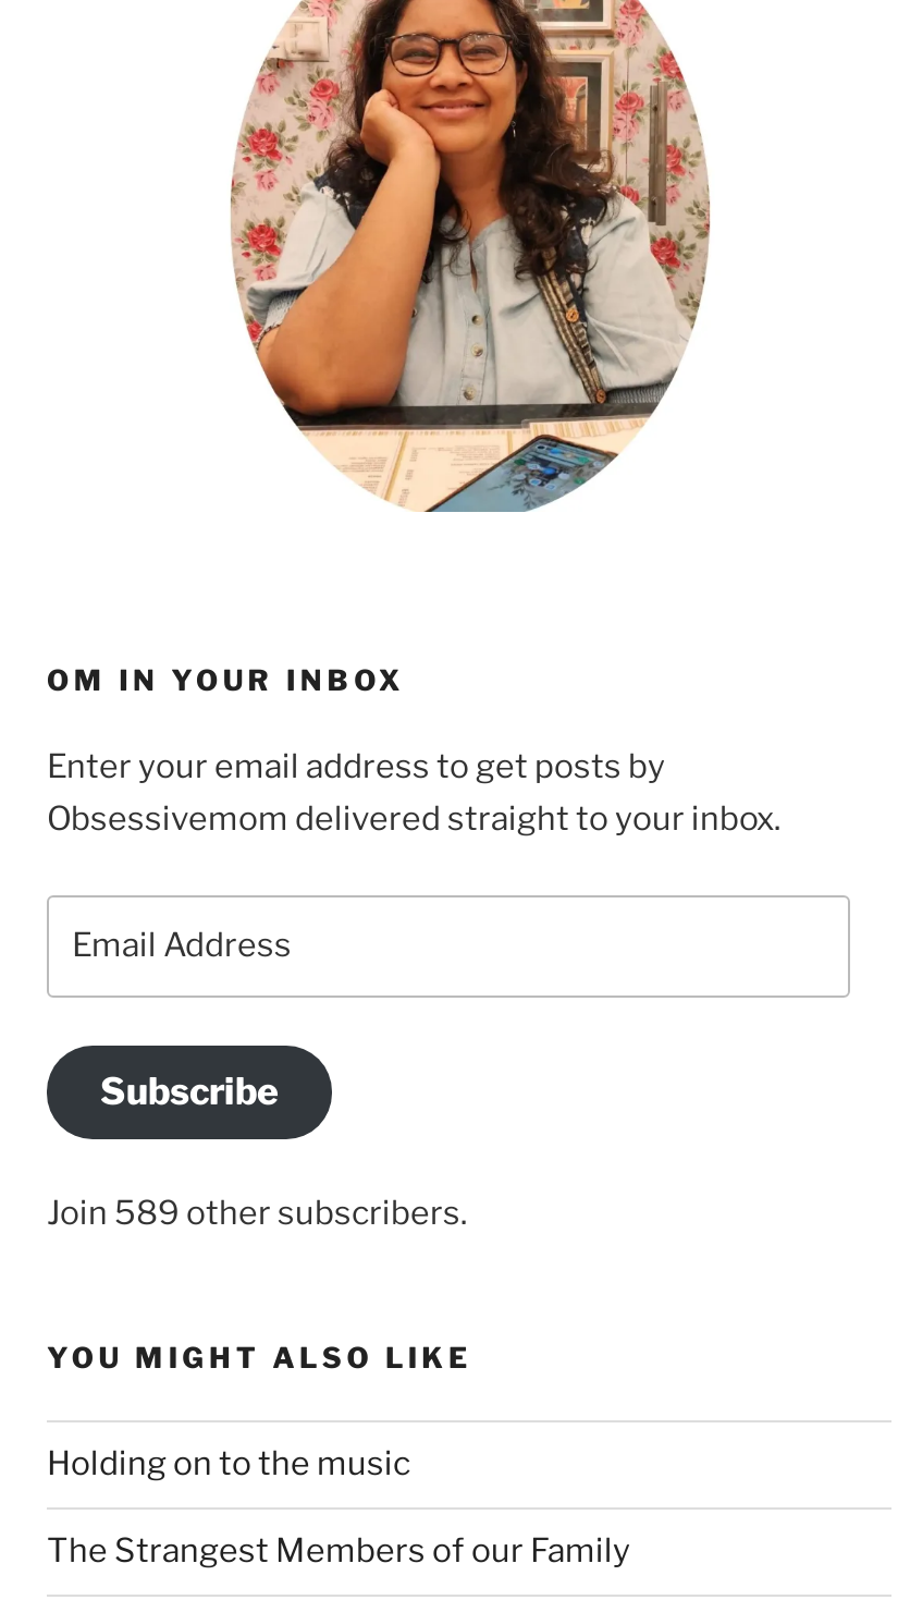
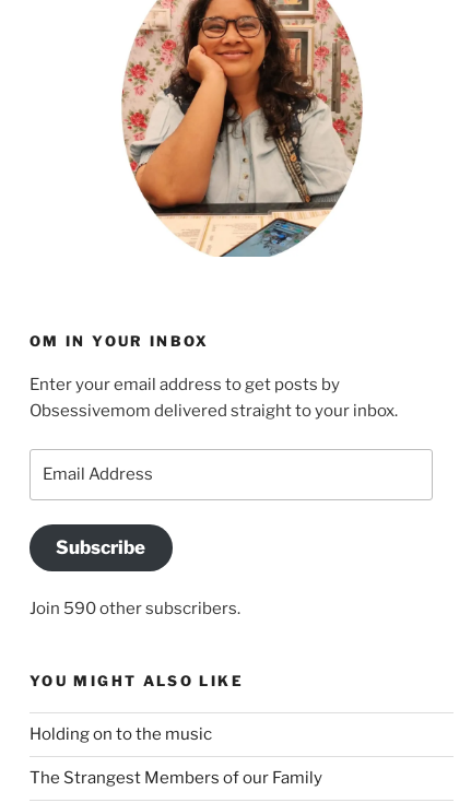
[47,1194,467,1233] Join 589 other subscribers. -> [30,599,240,618] Join 590 other subscribers.

